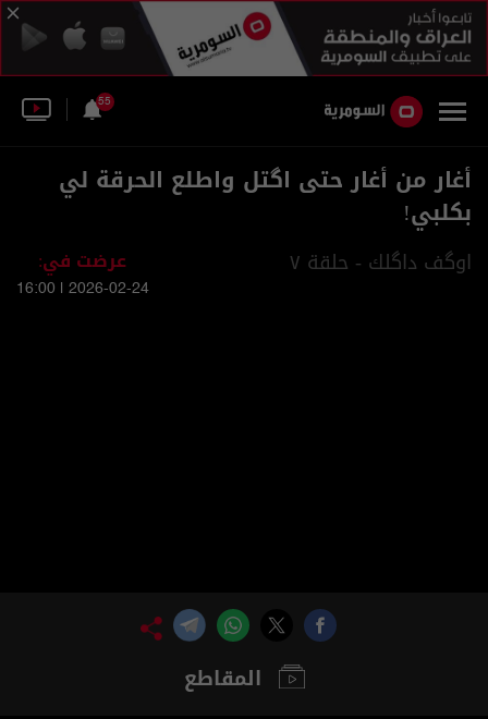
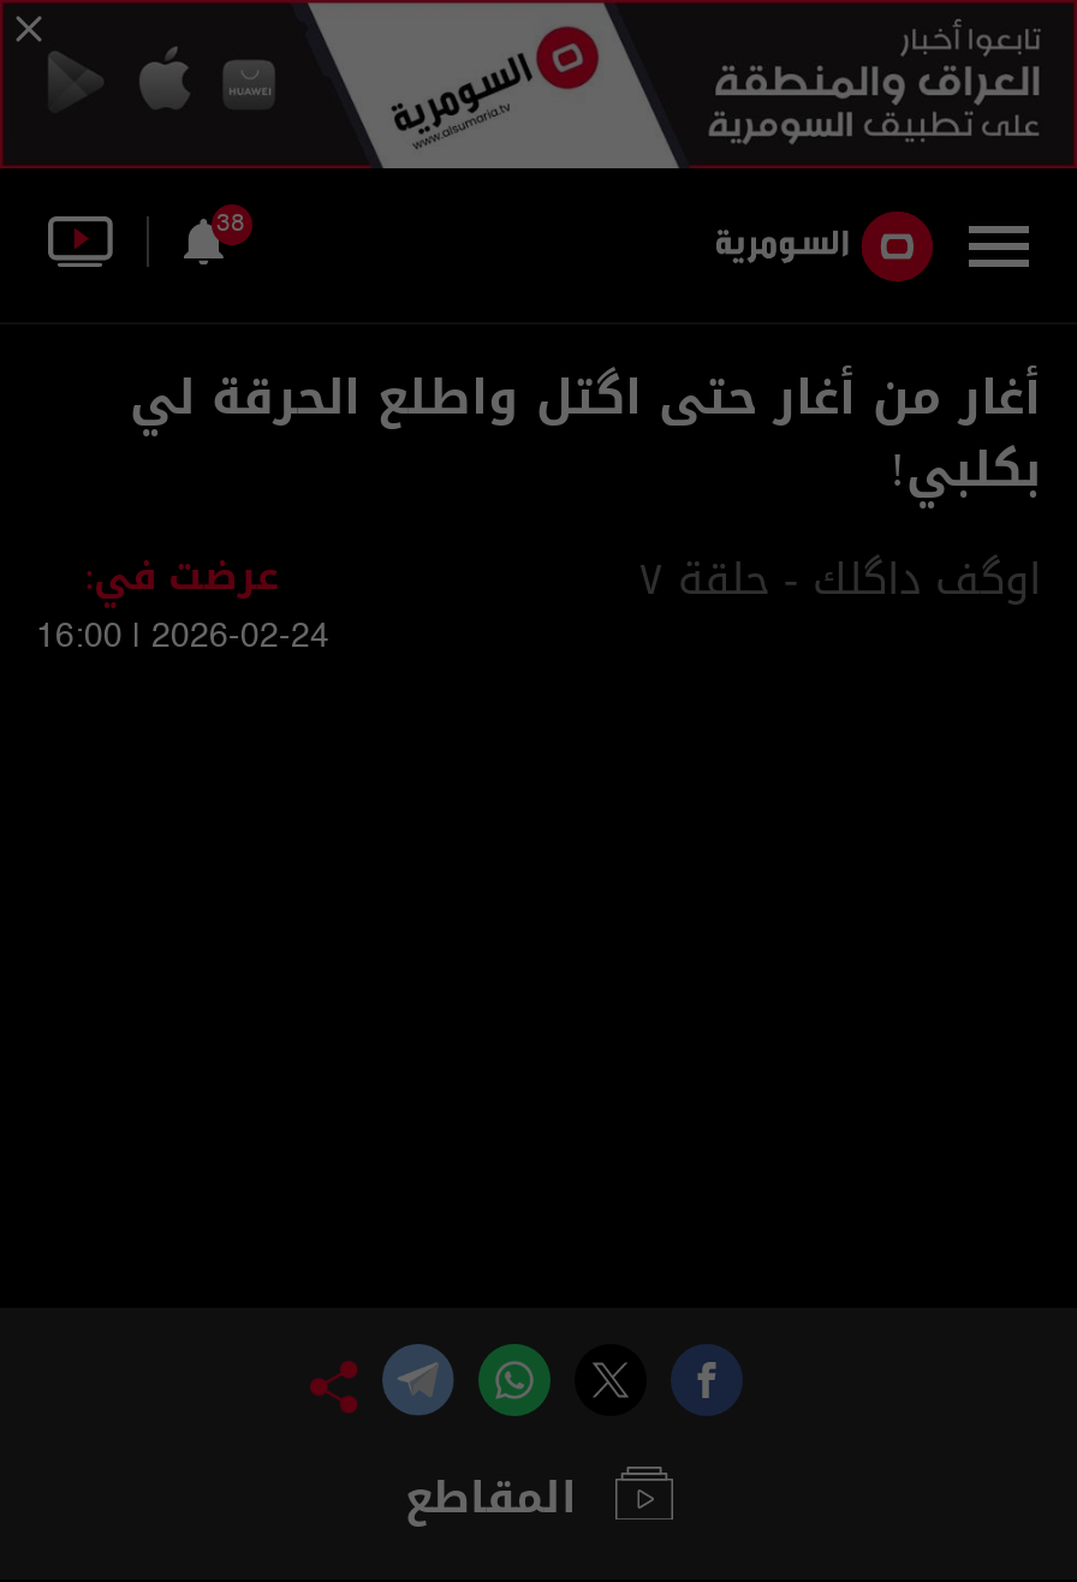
[98,96,111,107] 55 -> [217,211,246,235] 38

